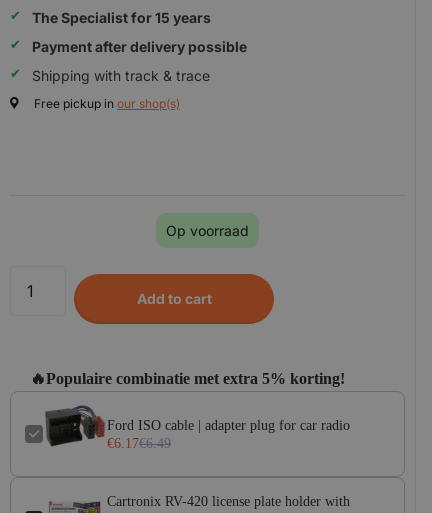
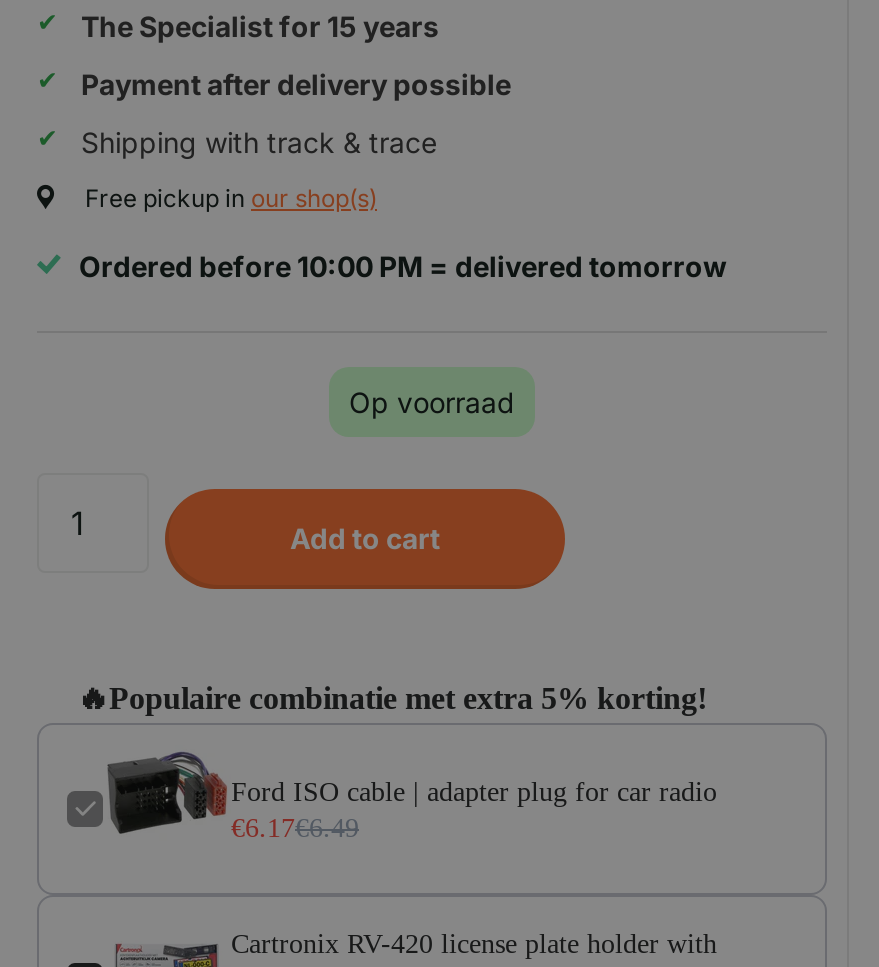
none -> [79,249,727,283] Ordered before 10:00 PM = delivered tomorrow

